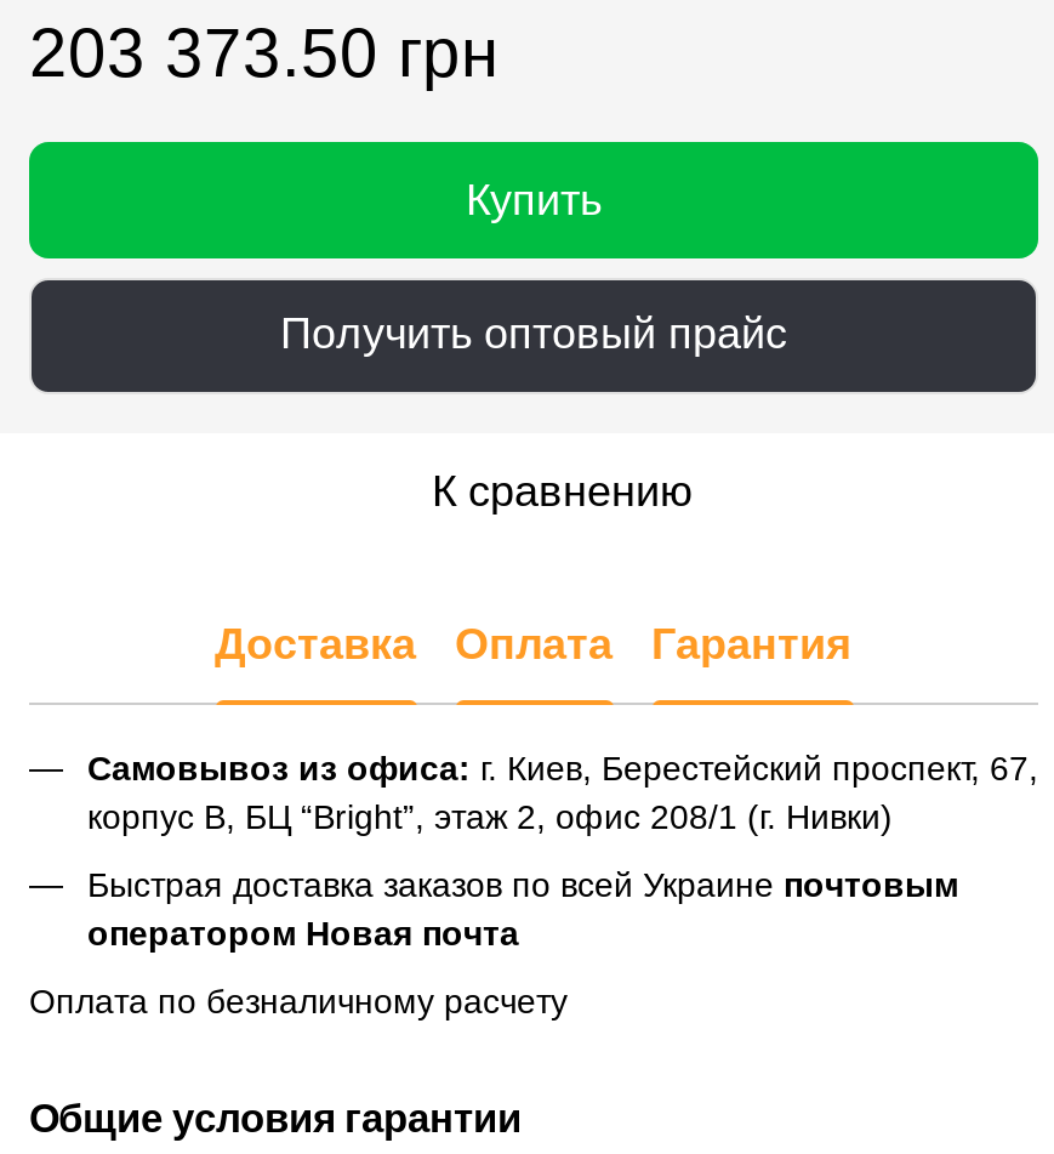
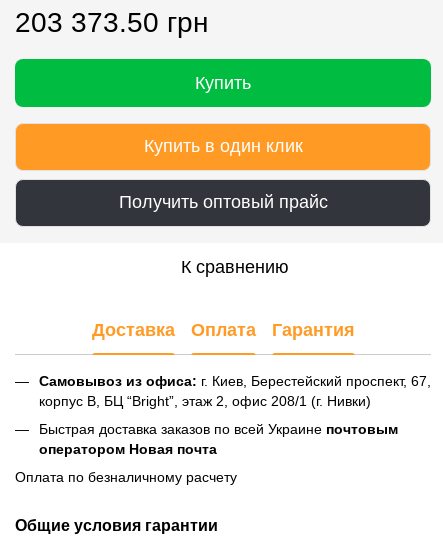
none -> [143,136,302,156] Купить в один клик

